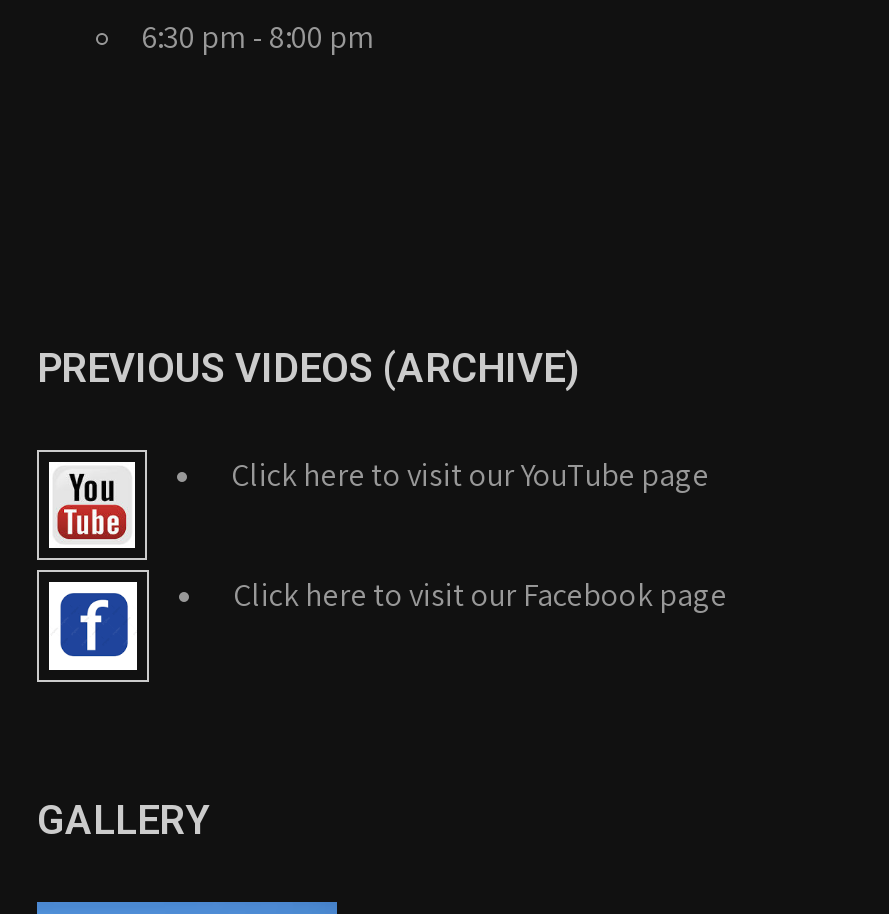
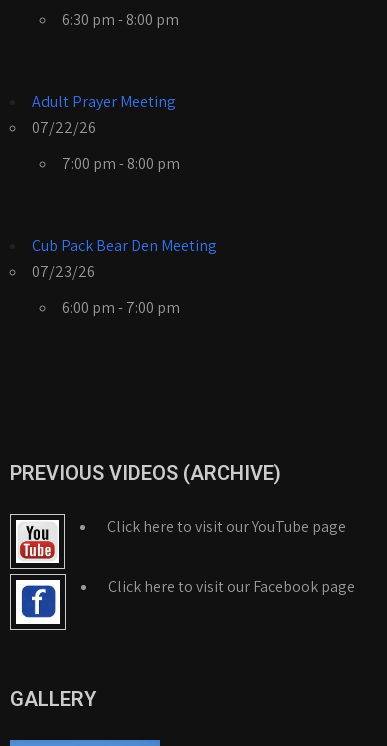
none -> [32,91,180,174] Adult Prayer Meeting | 07/22/26 | 7:00 pm - 8:00 pm
none -> [32,235,217,318] Cub Pack Bear Den Meeting | 07/23/26 | 6:00 pm - 7:00 pm

